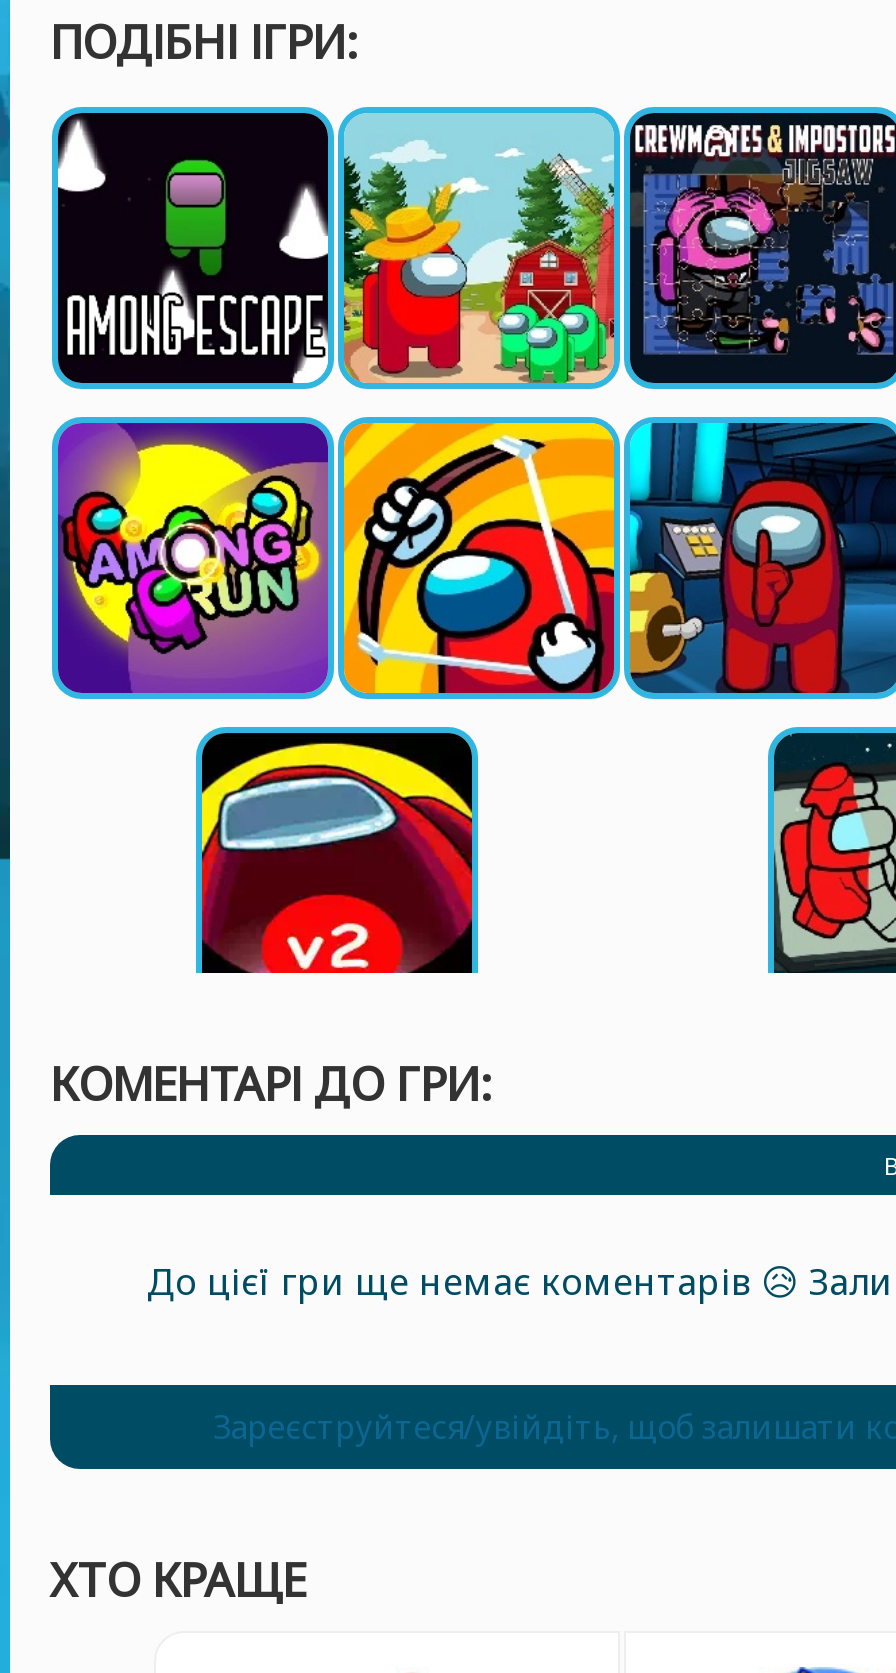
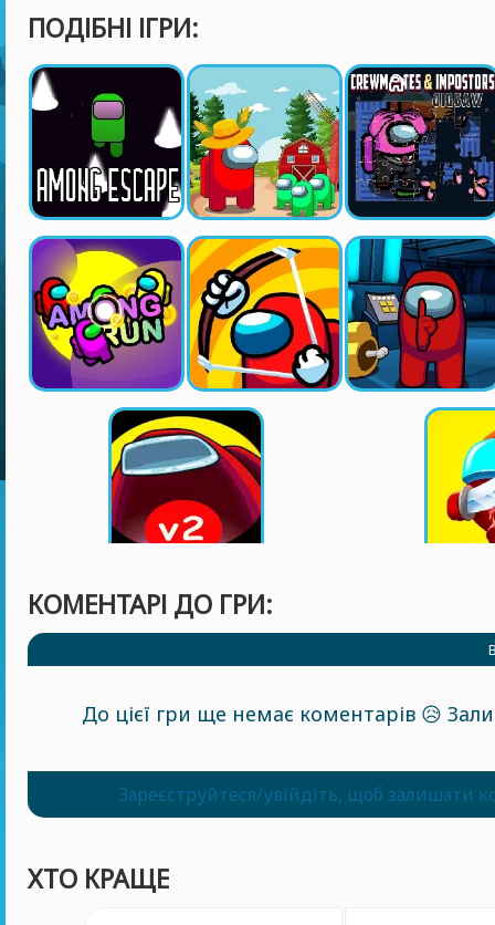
[772,731,890,975] [image] -> [426,409,492,544] [image]

